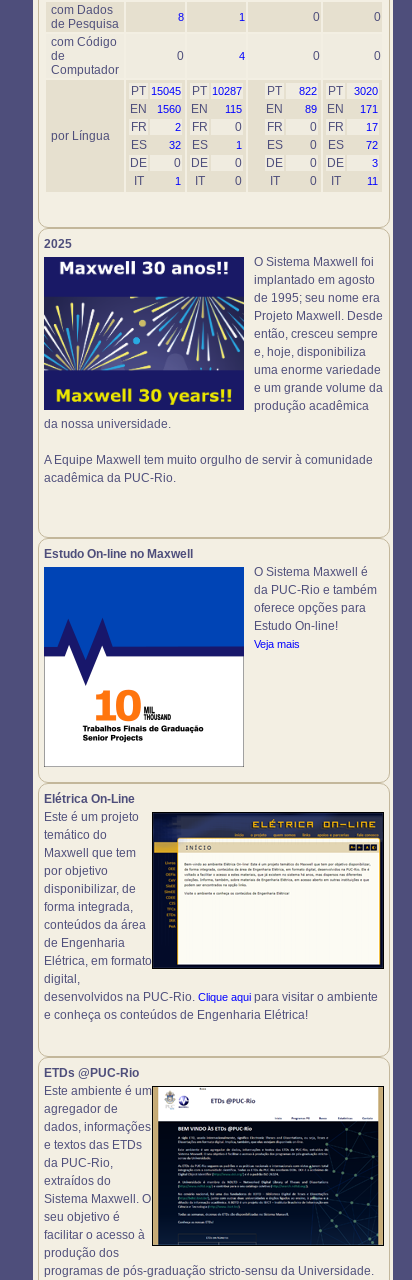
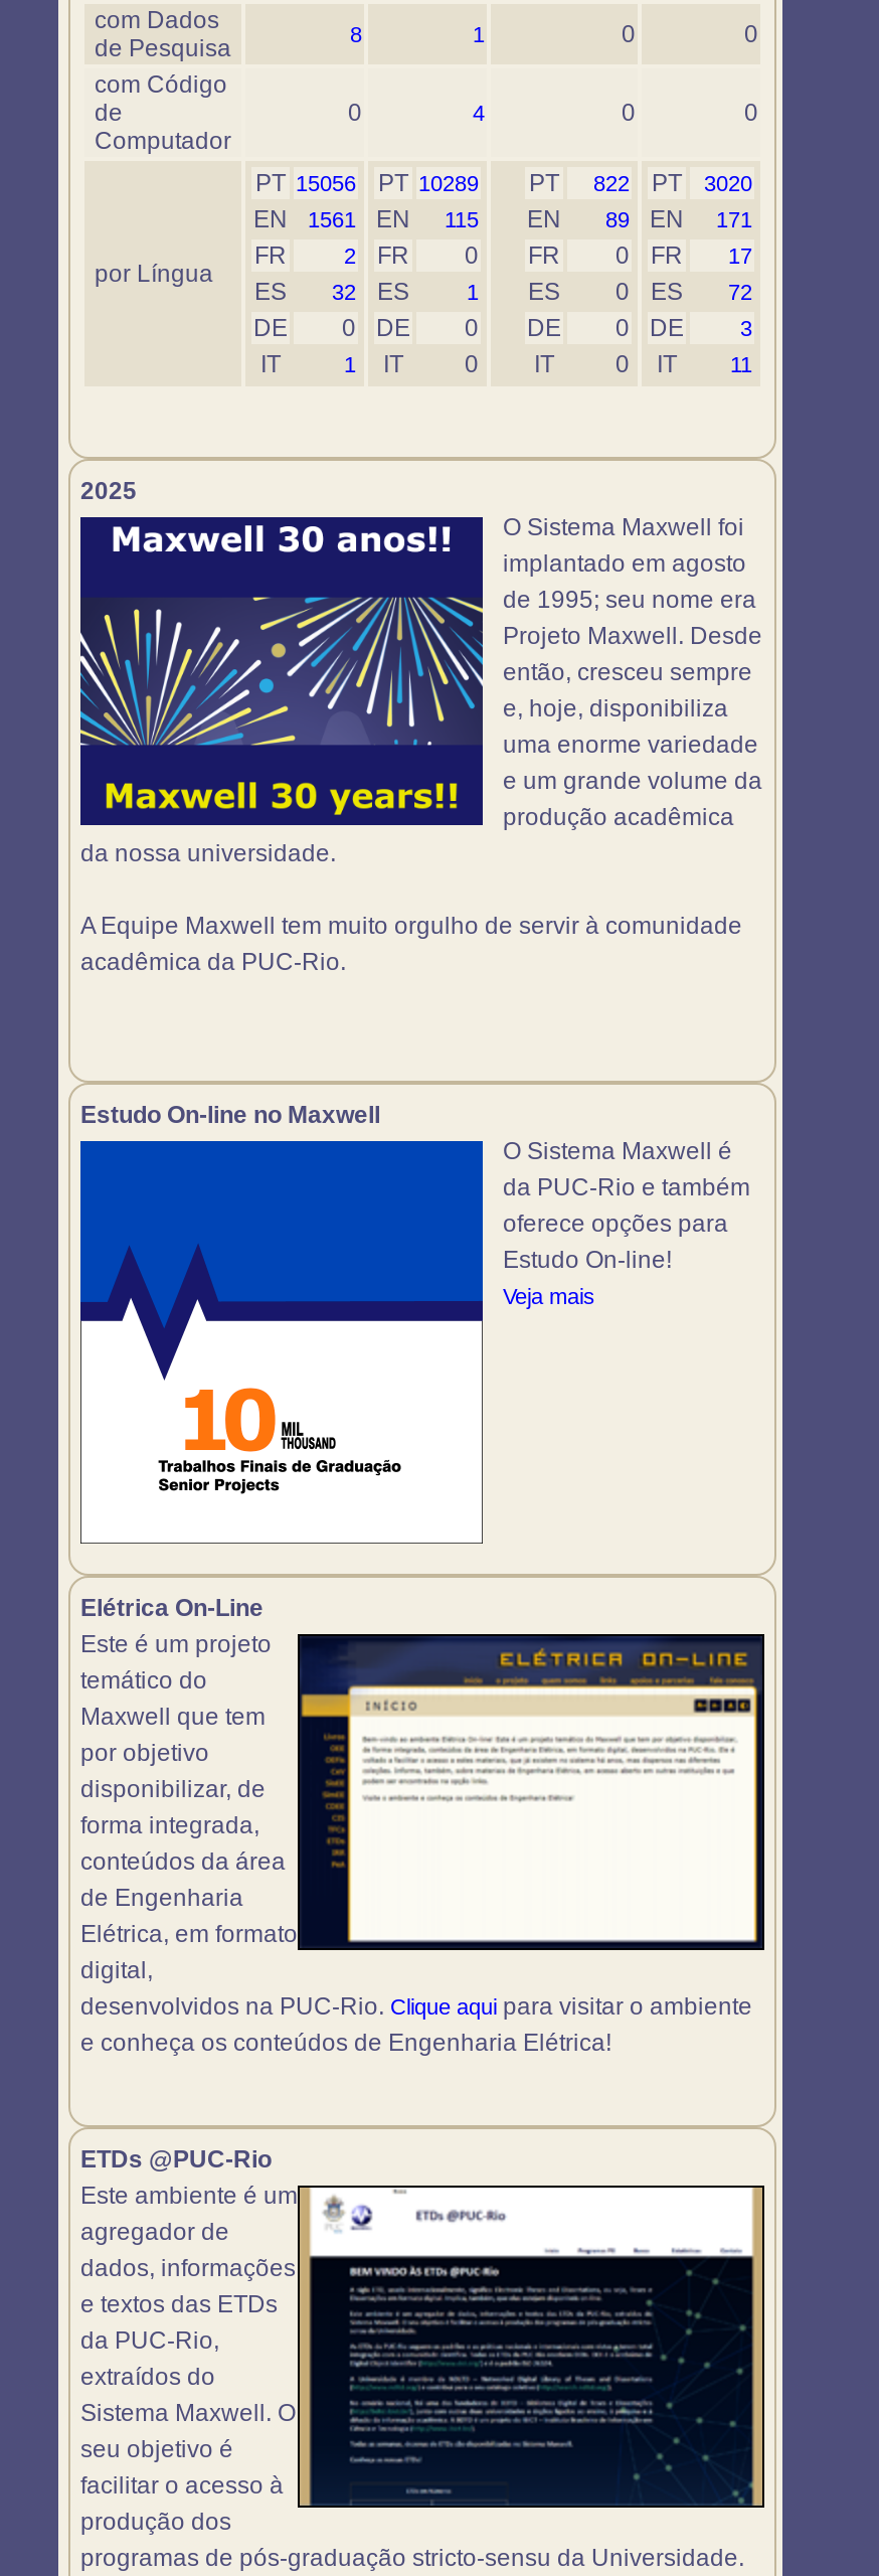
[131,84,181,98] PT 15045 -> [255,169,356,197] PT 15056
[192,84,242,98] PT 10287 -> [378,169,479,197] PT 10289
[130,102,378,116] EN 1560 EN 115 EN 89 EN 171 -> [253,205,752,233] EN 1561 EN 115 EN 89 EN 171

